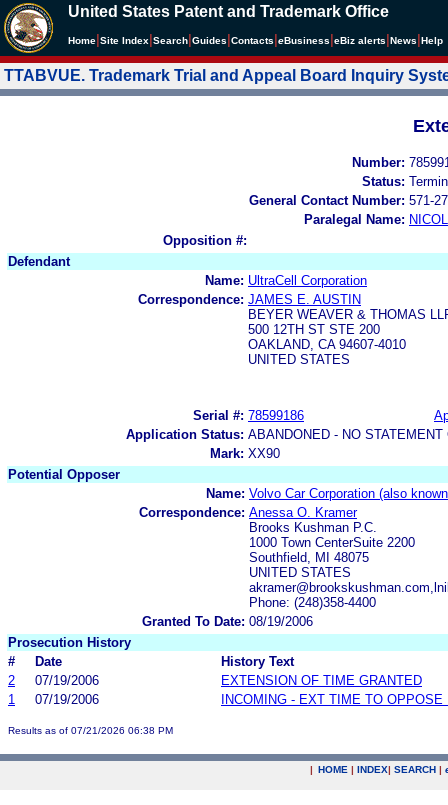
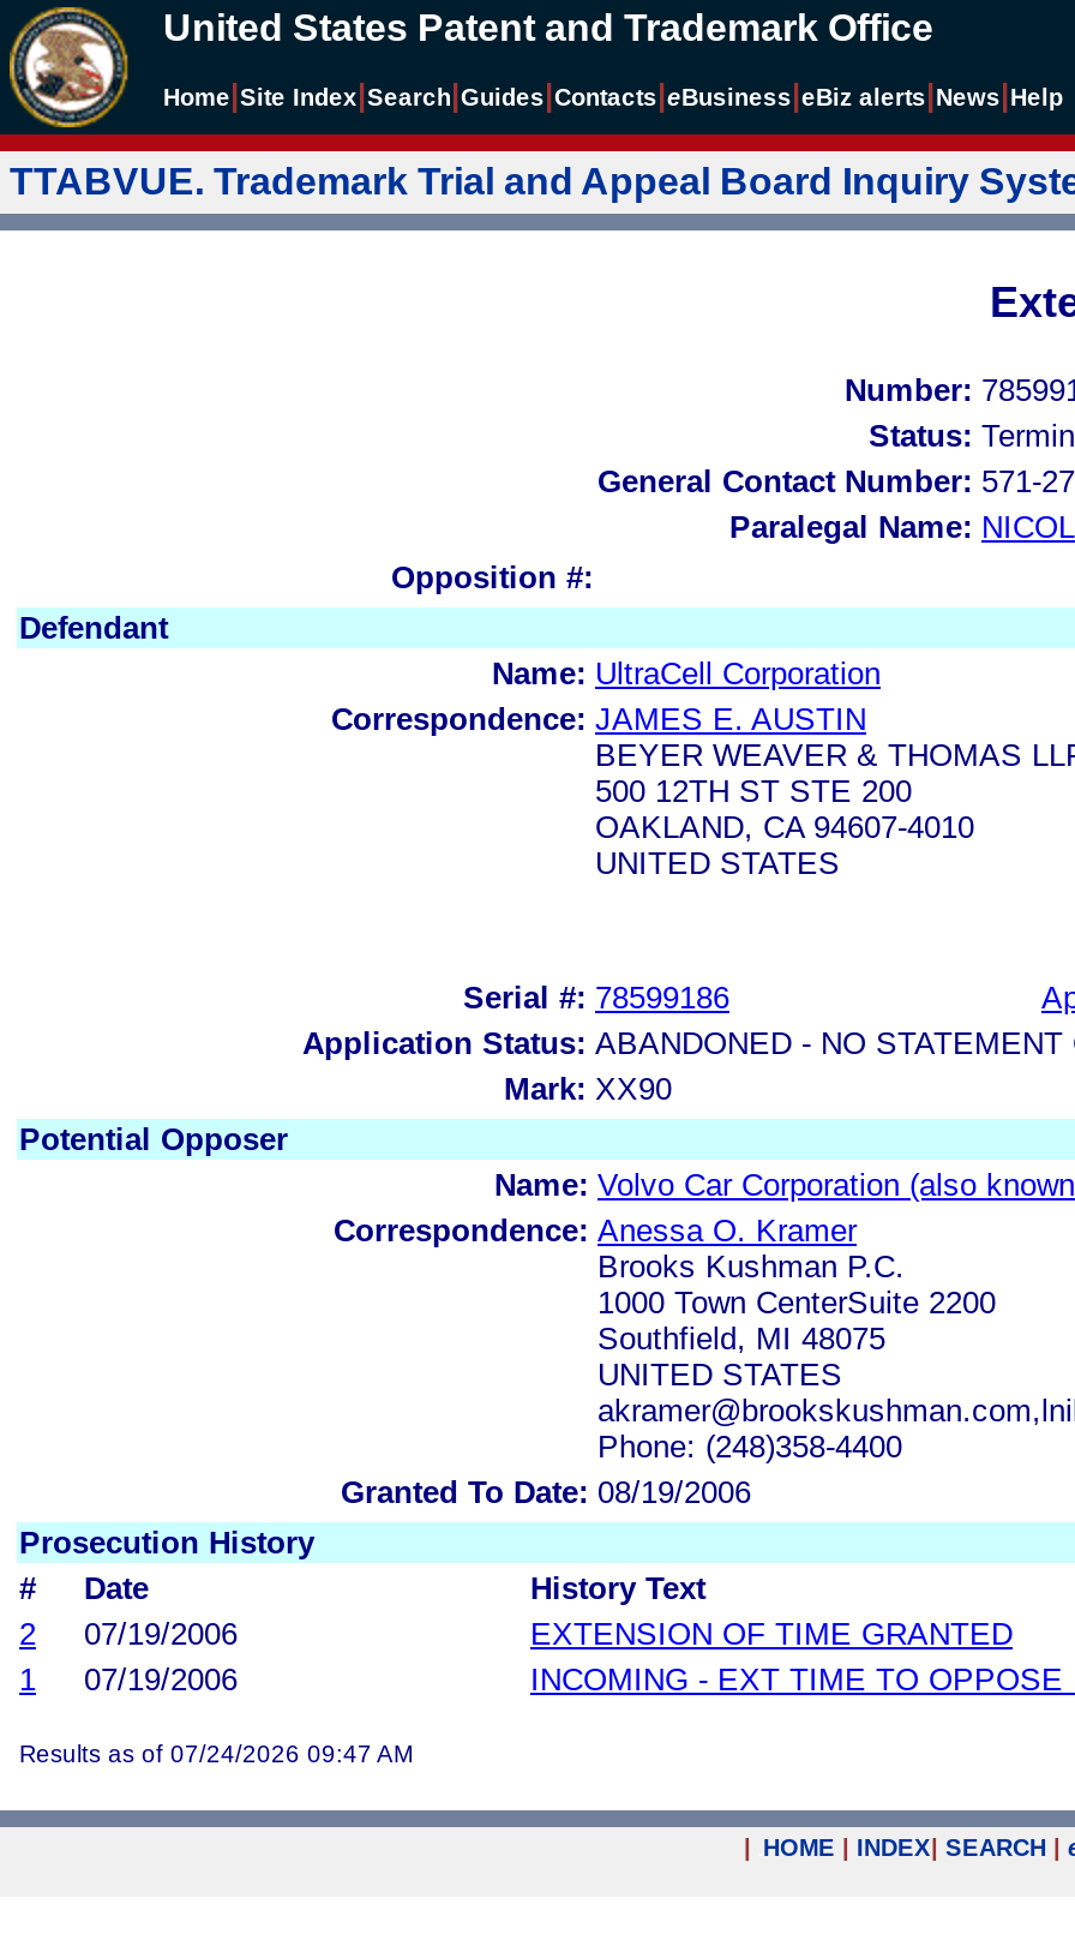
[8,725,173,736] Results as of 07/21/2026 06:38 PM -> [19,1740,413,1767] Results as of 07/24/2026 09:47 AM

